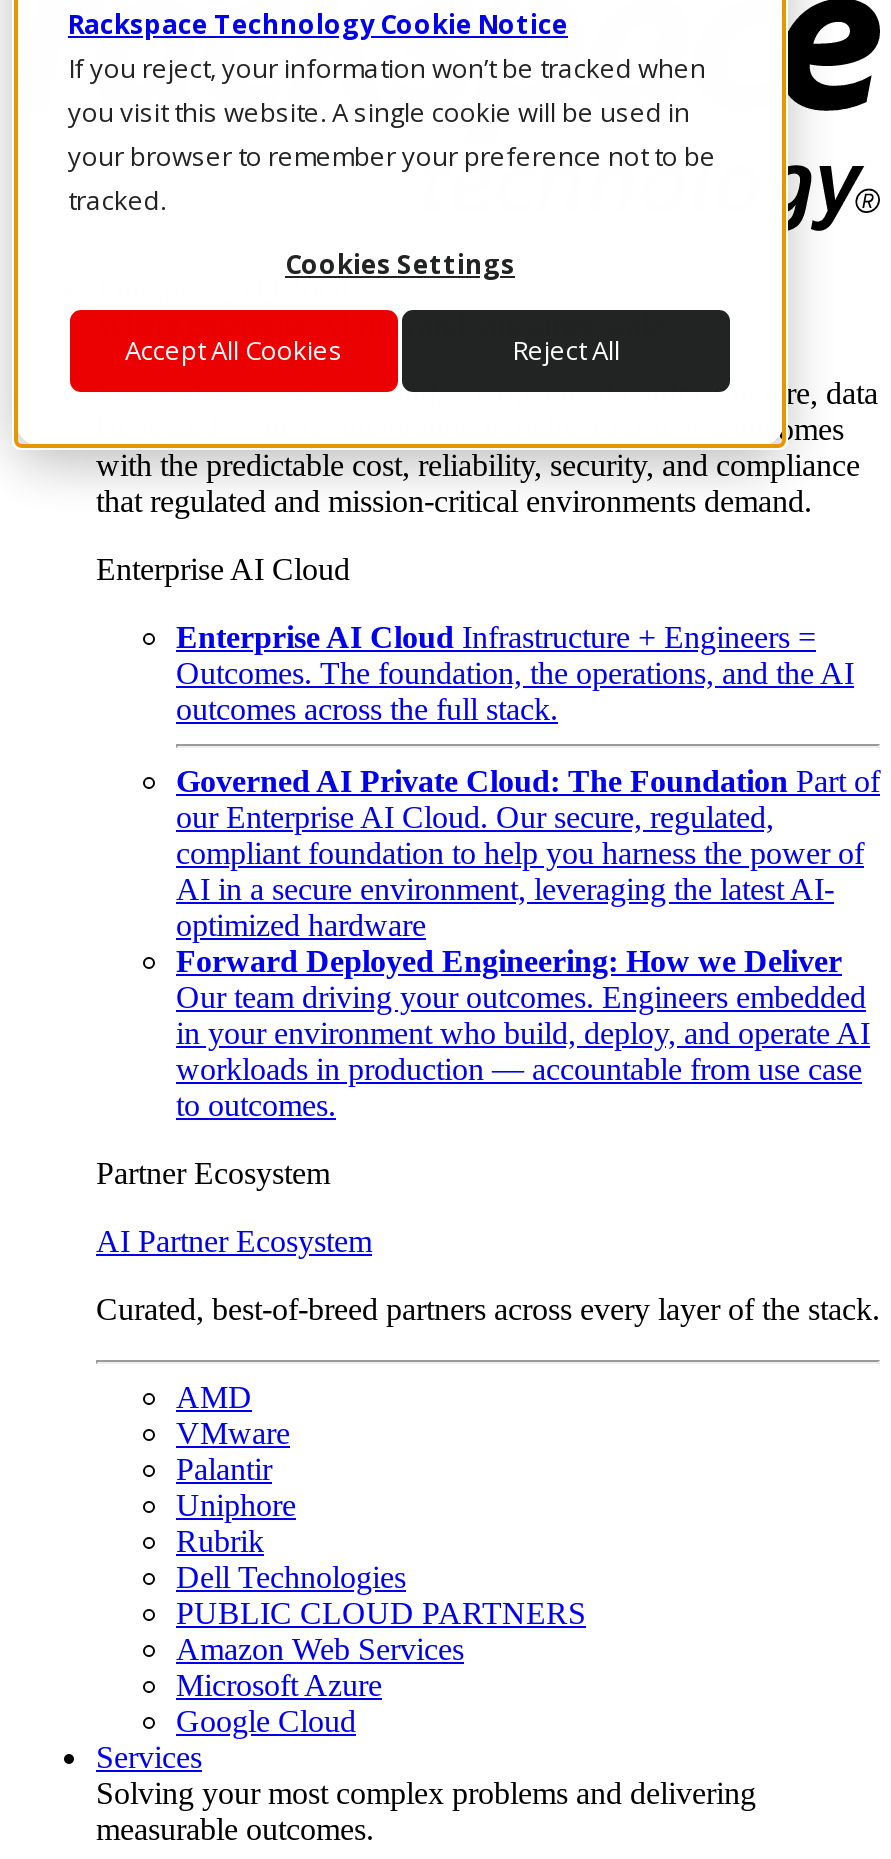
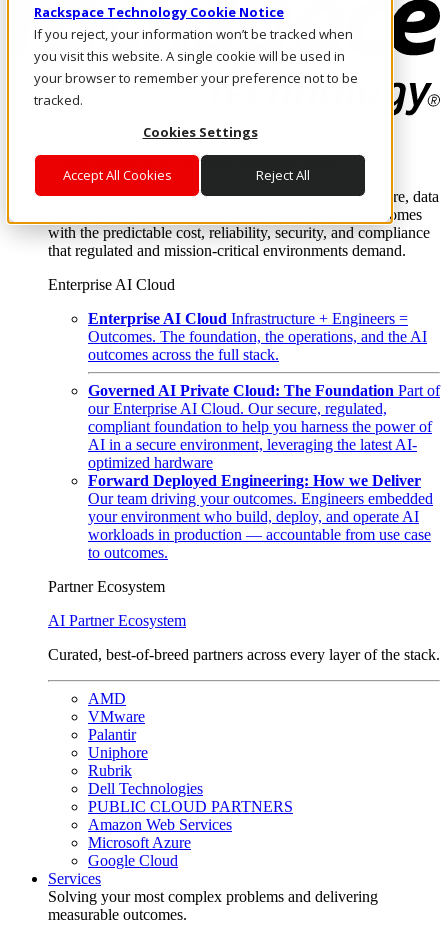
[176,1016,870,1050] in your environment who build, deploy, and operate AI -> [88,508,419,525] your environment who build, deploy, and operate AI

